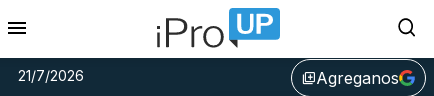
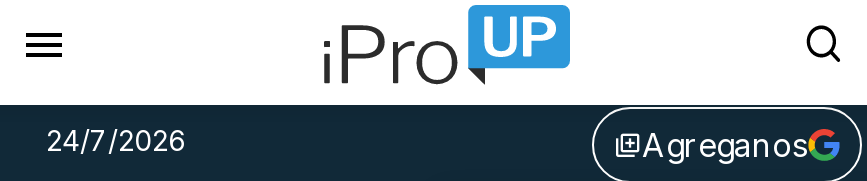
[18,67,84,84] 21/7/2026 -> [46,123,186,157] 24/7/2026

